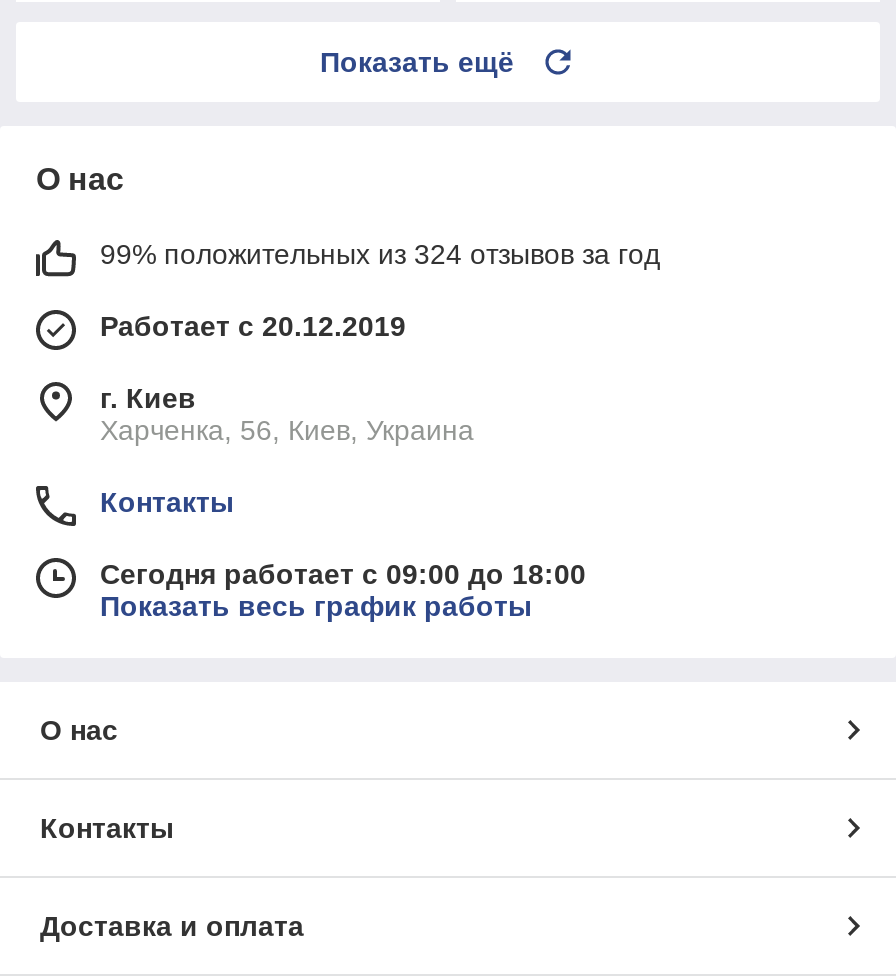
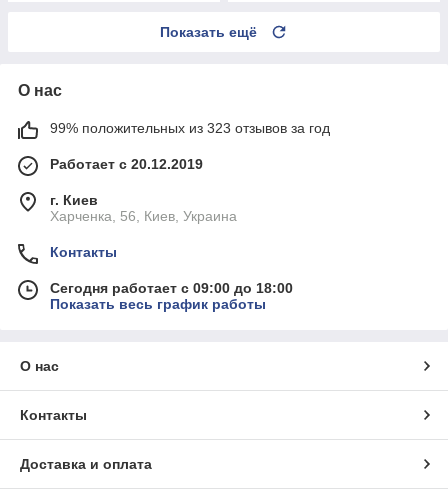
[100,238,660,270] 99% положительных из 324 отзывов за год -> [50,120,330,136] 99% положительных из 323 отзывов за год

